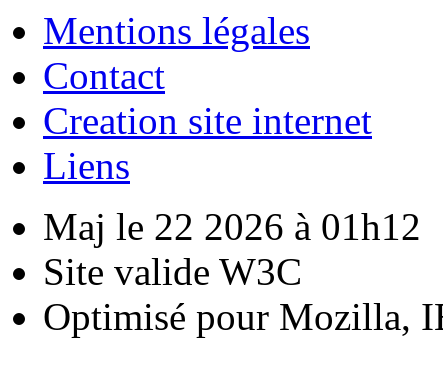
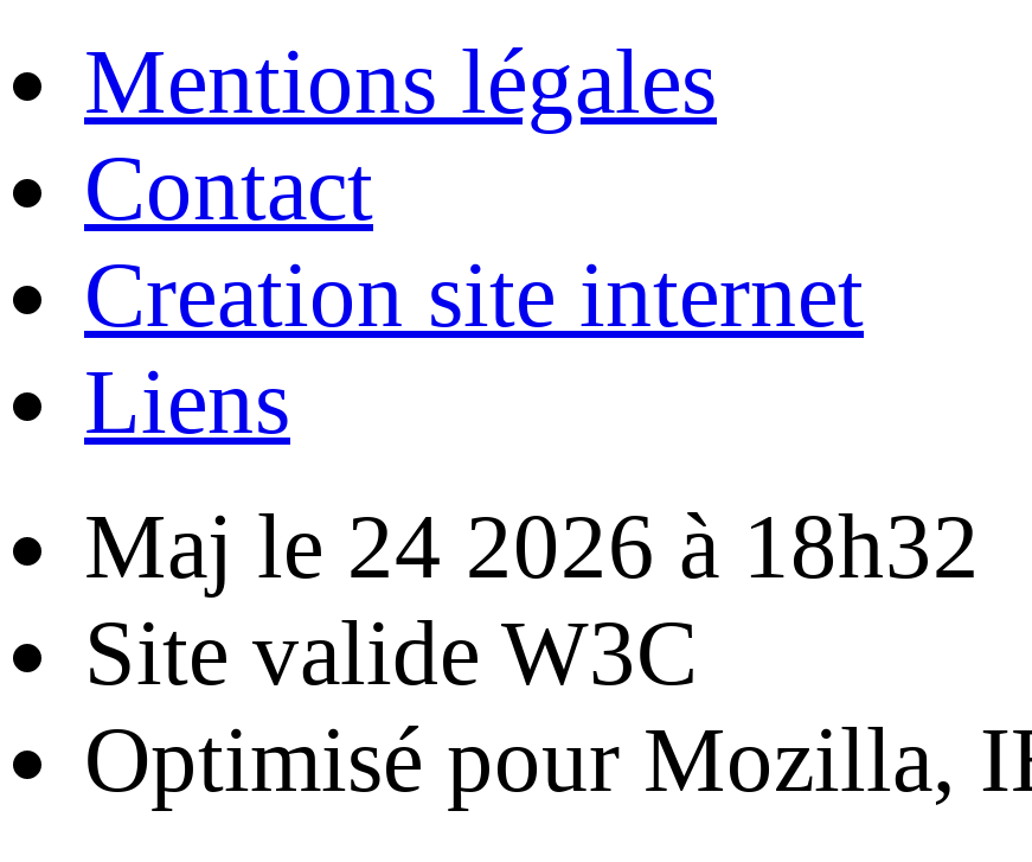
[43,205,421,248] Maj le 22 2026 à 01h12 -> [84,494,980,596] Maj le 24 2026 à 18h32

